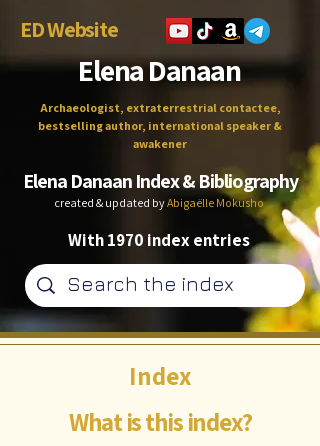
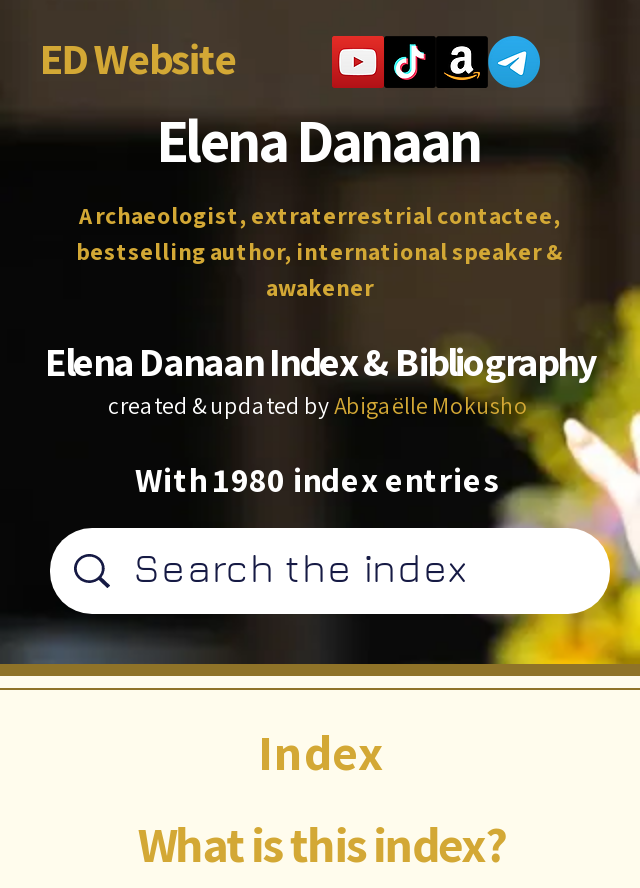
[67,229,249,251] With 1970 index entries -> [135,458,499,502] With 1980 index entries

